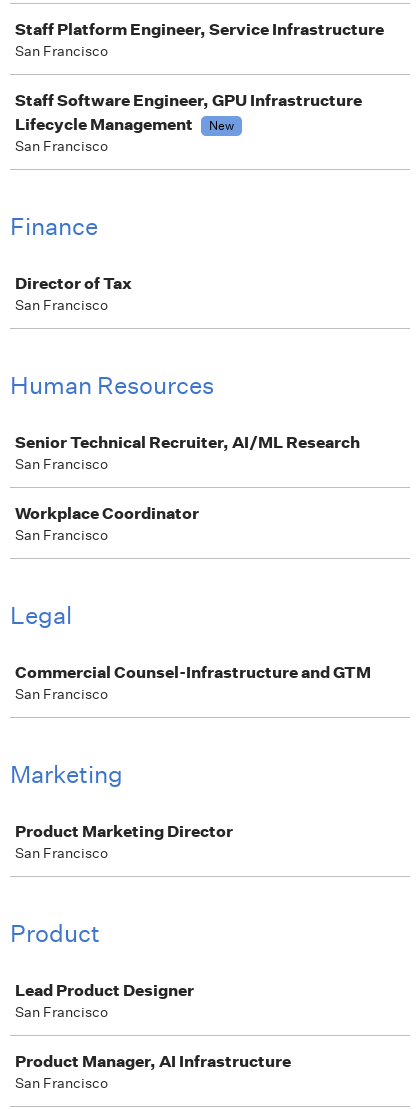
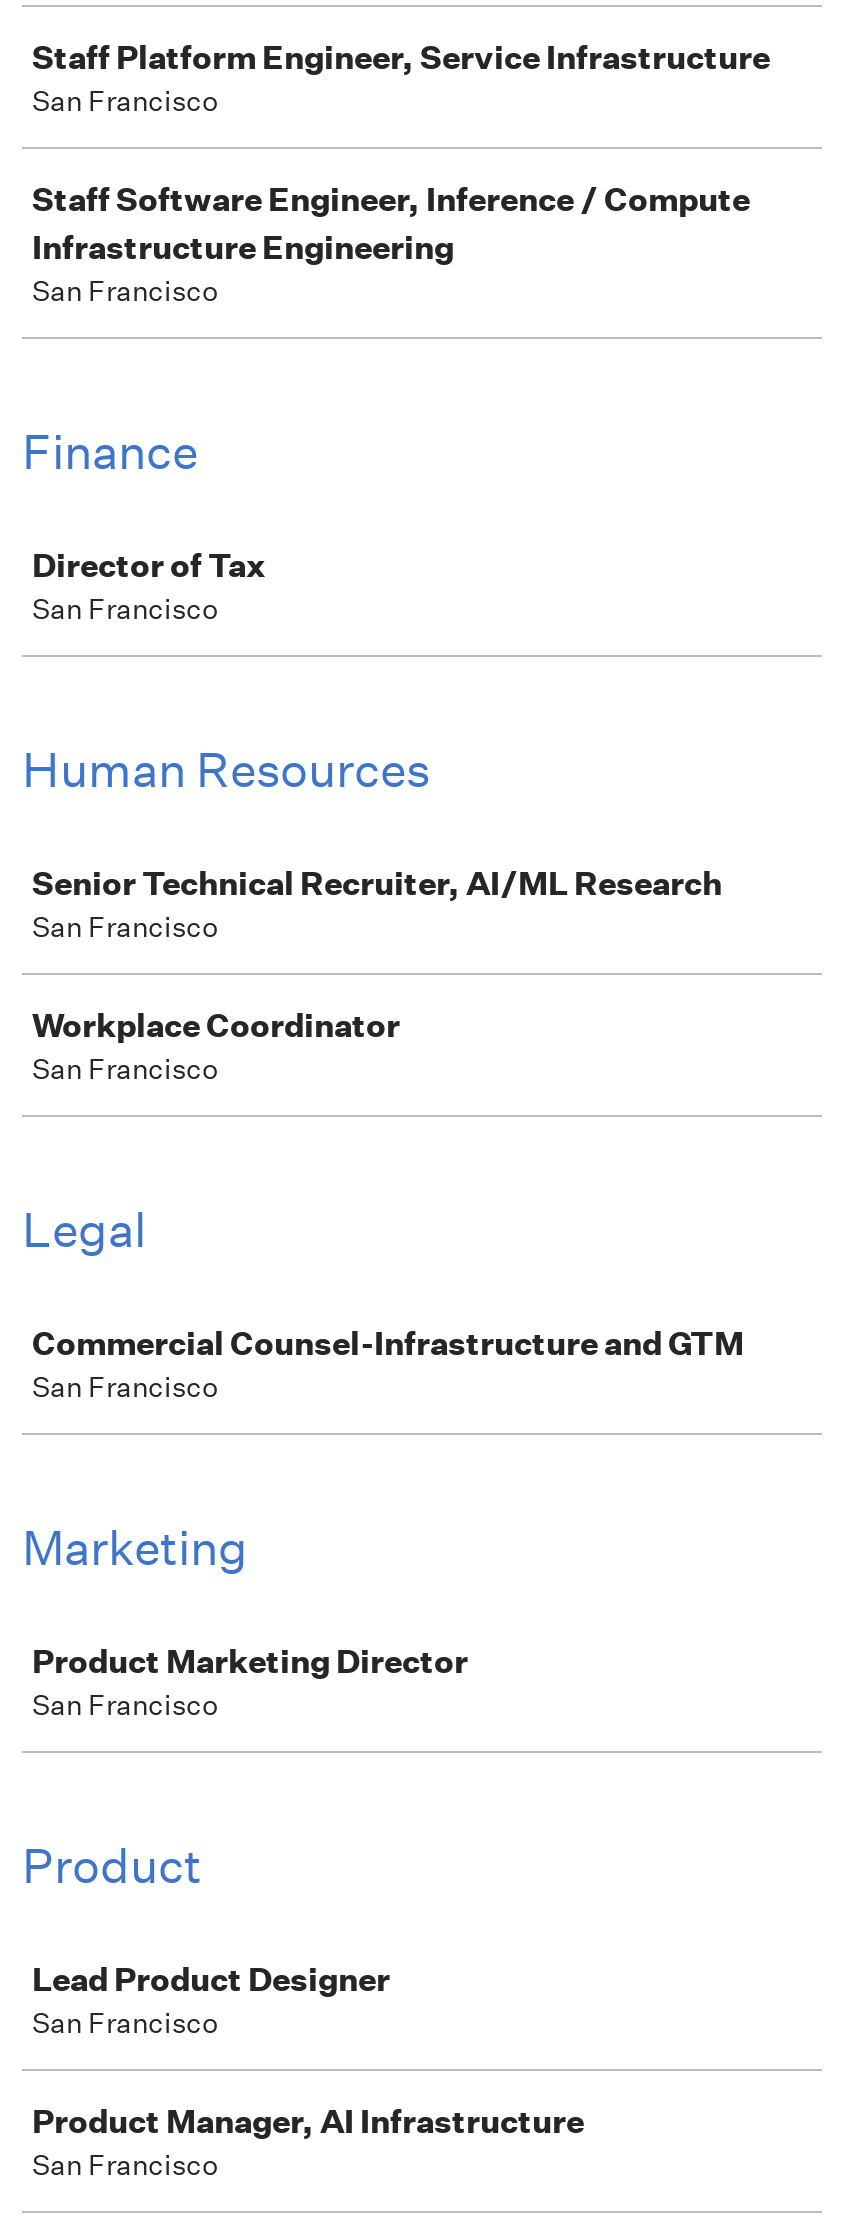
[15,90,362,134] Staff Software Engineer, GPU Infrastructure | Lifecycle Management | New -> [32,179,750,267] Staff Software Engineer, Inference / Compute | Infrastructure Engineering

